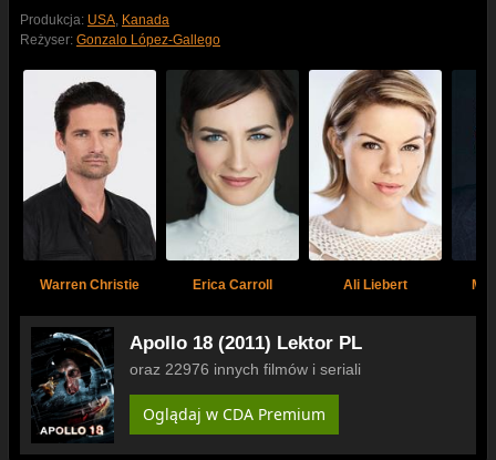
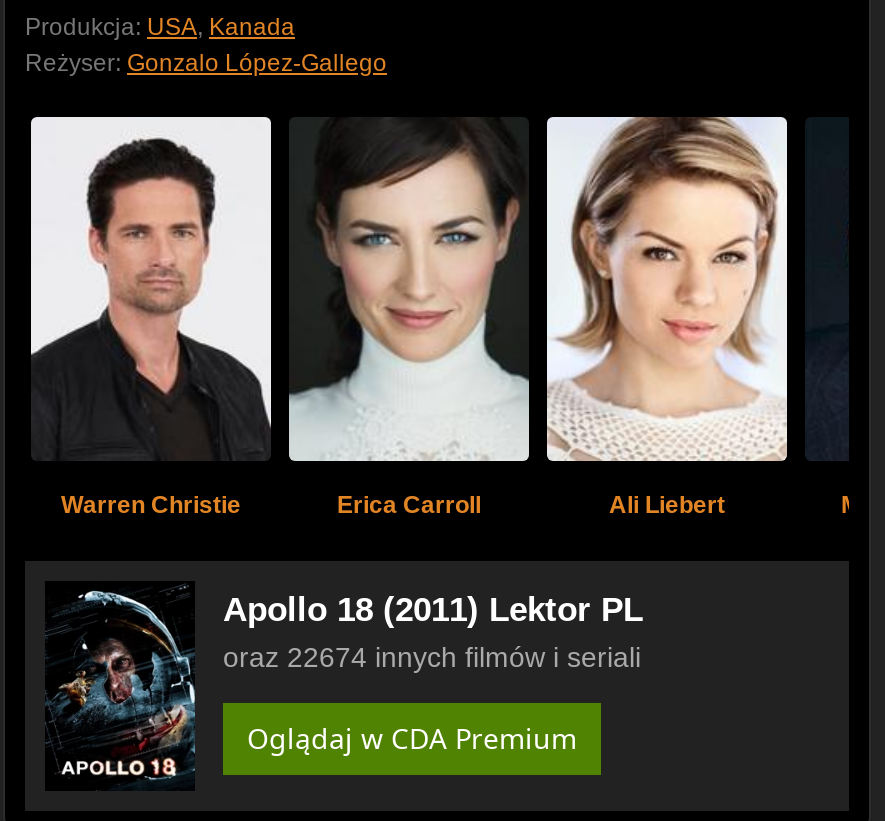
[130,360,361,378] oraz 22976 innych filmów i seriali -> [223,641,641,673] oraz 22674 innych filmów i seriali

